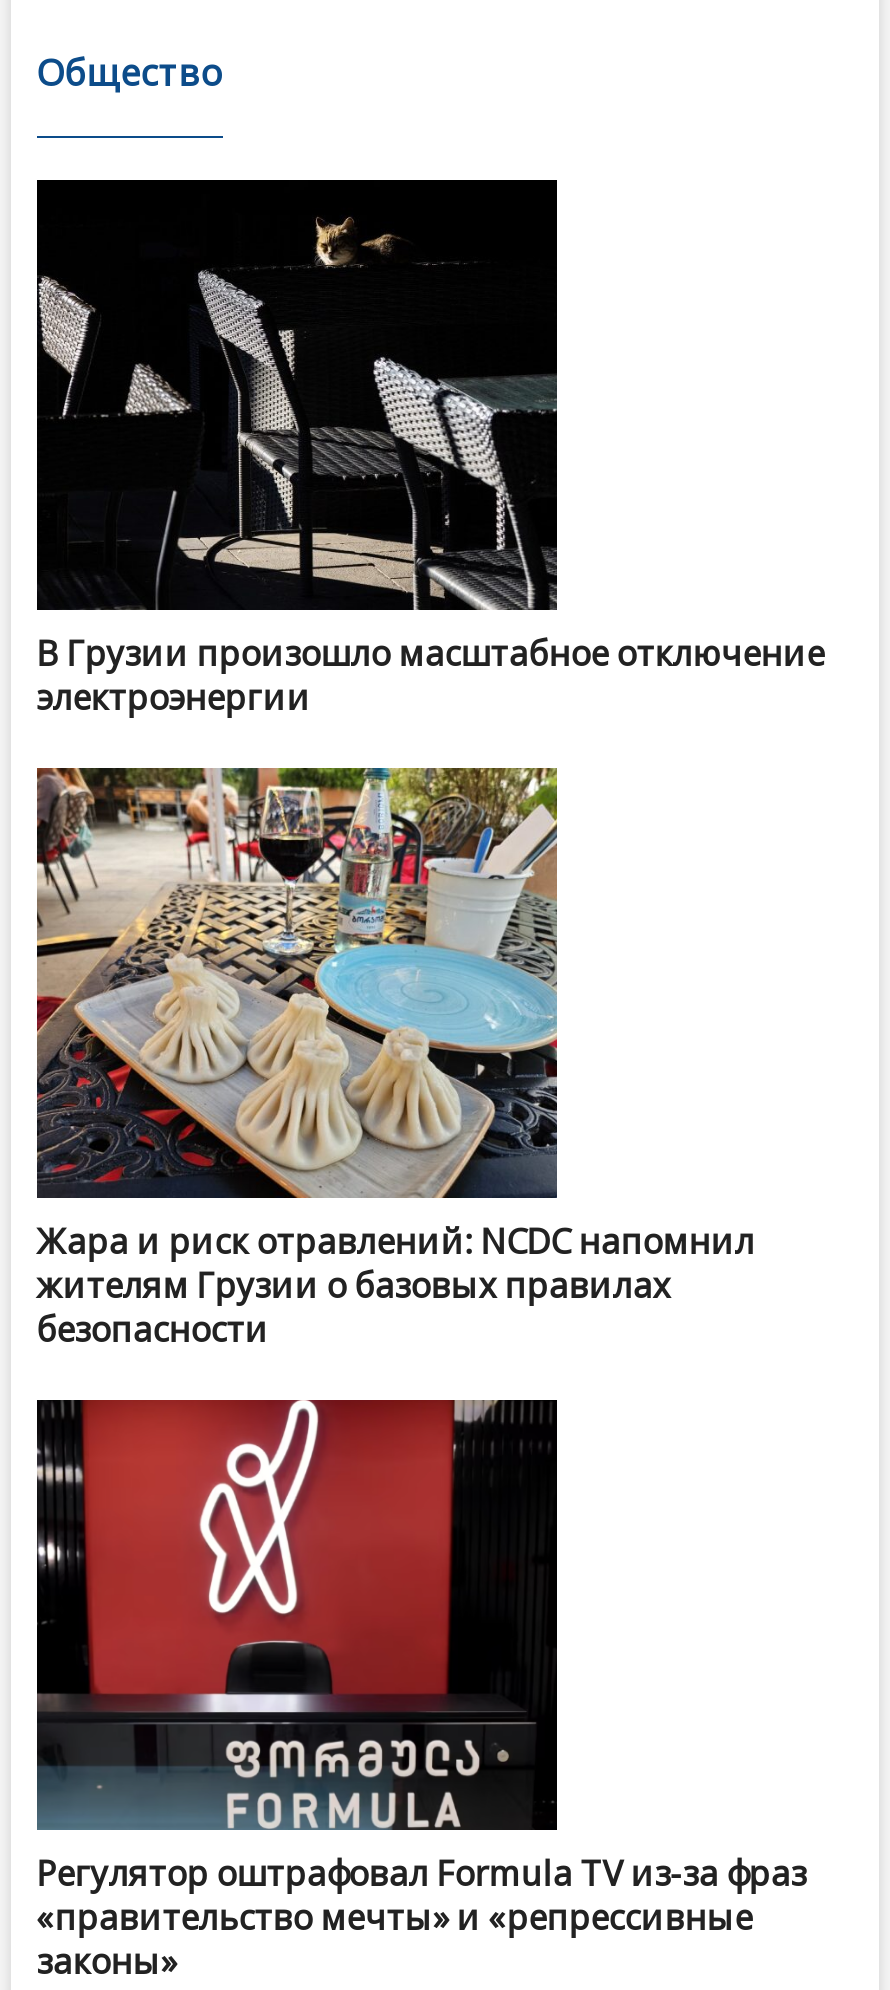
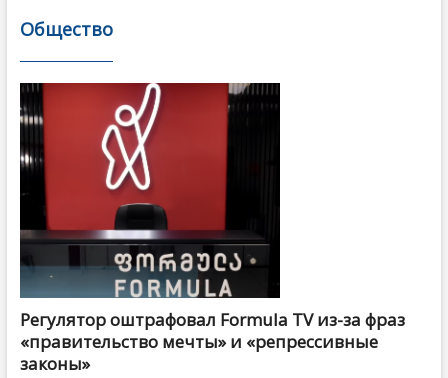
[35,178,825,720] [image] | В Грузии произошло масштабное отключение | электроэнергии -> none
[35,766,755,1352] [image] | Жара и риск отравлений: NCDC напомнил | жителям Грузии о базовых правилах | безопасности -> none

